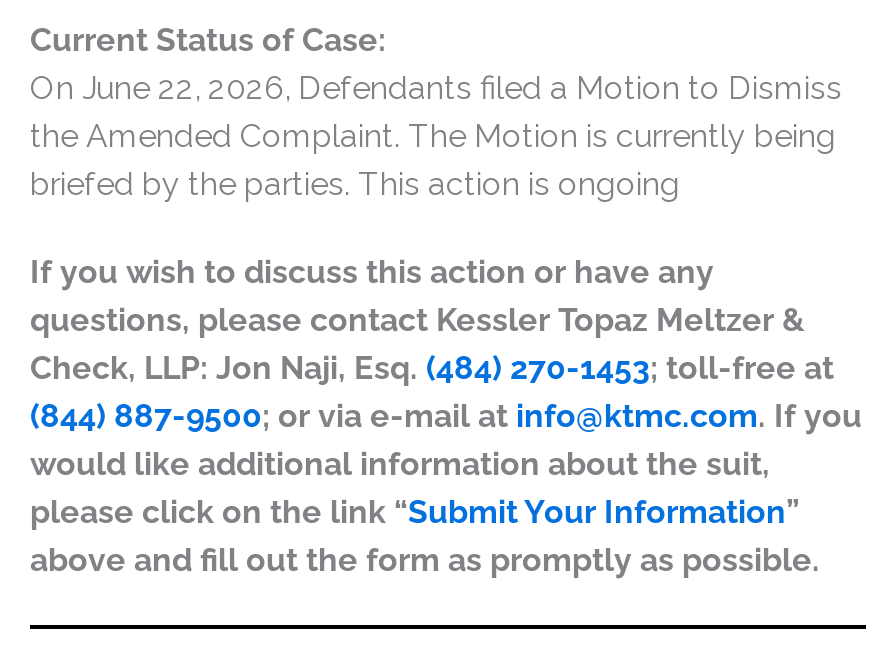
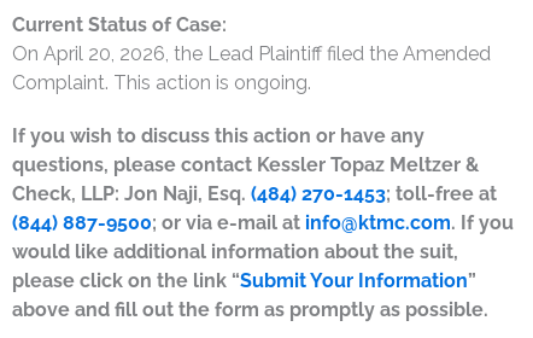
[30,69,842,203] On June 22, 2026, Defendants filed a Motion to Dismiss | the Amended Complaint. The Motion is currently being | briefed by the parties. This action is ongoing -> [12,42,491,94] On April 20, 2026, the Lead Plaintiff filed the Amended | Complaint. This action is ongoing.

